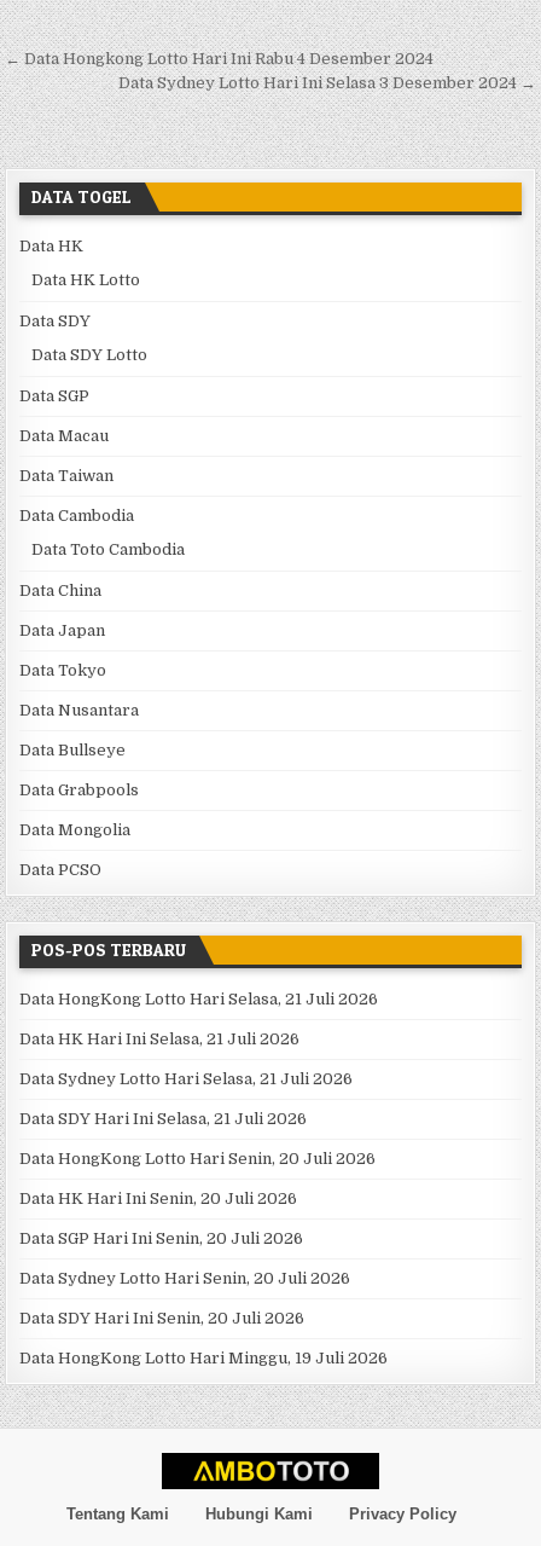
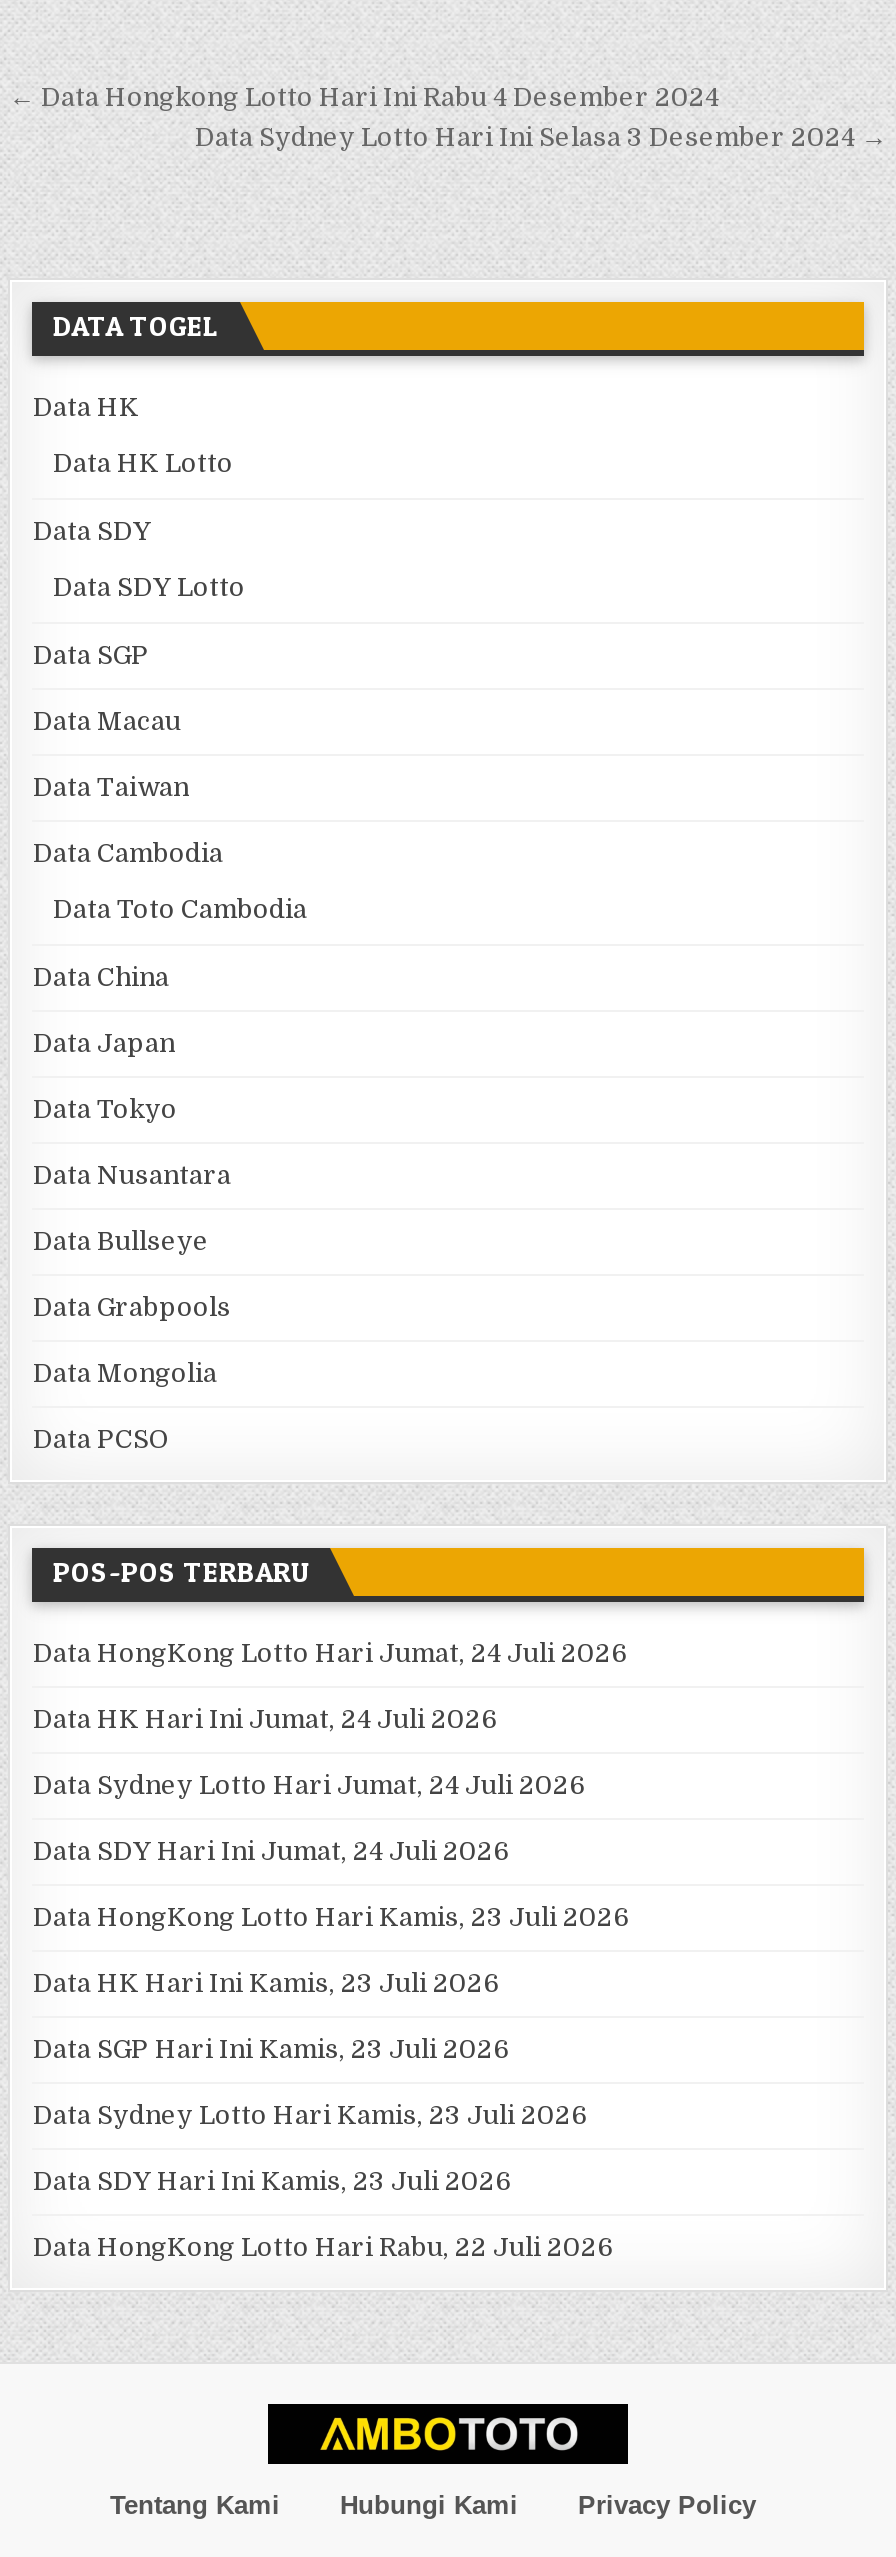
[20,990,379,1008] Data HongKong Lotto Hari Selasa, 21 Juli 2026 -> [33,1638,627,1668] Data HongKong Lotto Hari Jumat, 24 Juli 2026
[20,1030,300,1048] Data HK Hari Ini Selasa, 21 Juli 2026 -> [33,1704,497,1734] Data HK Hari Ini Jumat, 24 Juli 2026
[20,1070,353,1088] Data Sydney Lotto Hari Selasa, 21 Juli 2026 -> [33,1770,585,1800] Data Sydney Lotto Hari Jumat, 24 Juli 2026
[20,1110,307,1128] Data SDY Hari Ini Selasa, 21 Juli 2026 -> [33,1836,509,1866] Data SDY Hari Ini Jumat, 24 Juli 2026
[20,1150,376,1168] Data HongKong Lotto Hari Senin, 20 Juli 2026 -> [33,1902,629,1932] Data HongKong Lotto Hari Kamis, 23 Juli 2026
[20,1190,298,1208] Data HK Hari Ini Senin, 20 Juli 2026 -> [33,1968,499,1998] Data HK Hari Ini Kamis, 23 Juli 2026
[20,1230,304,1248] Data SGP Hari Ini Senin, 20 Juli 2026 -> [33,2034,509,2064] Data SGP Hari Ini Kamis, 23 Juli 2026
[20,1269,351,1288] Data Sydney Lotto Hari Senin, 20 Juli 2026 -> [33,2100,587,2130] Data Sydney Lotto Hari Kamis, 23 Juli 2026
[20,1309,305,1327] Data SDY Hari Ini Senin, 20 Juli 2026 -> [33,2166,511,2196] Data SDY Hari Ini Kamis, 23 Juli 2026
[20,1349,388,1367] Data HongKong Lotto Hari Minggu, 19 Juli 2026 -> [33,2232,613,2262] Data HongKong Lotto Hari Rabu, 22 Juli 2026

